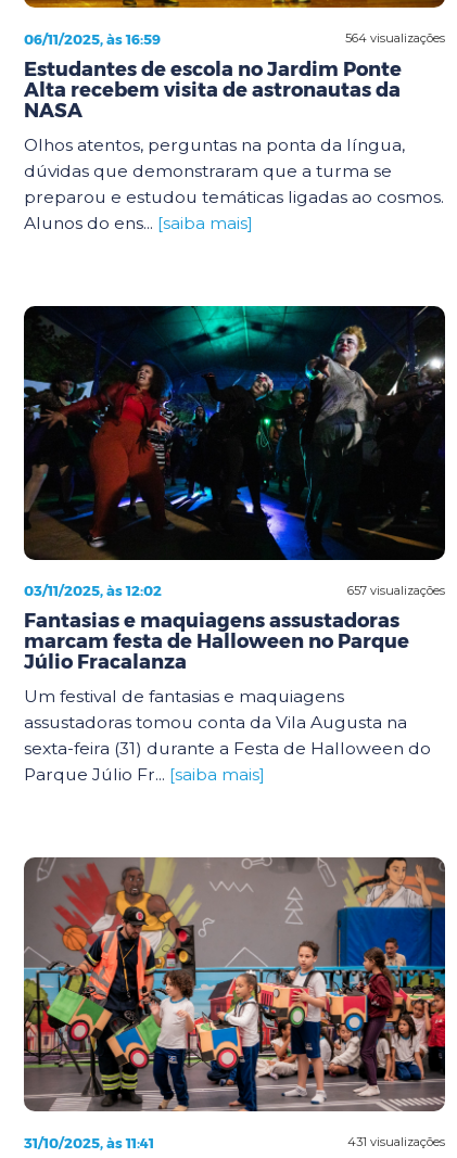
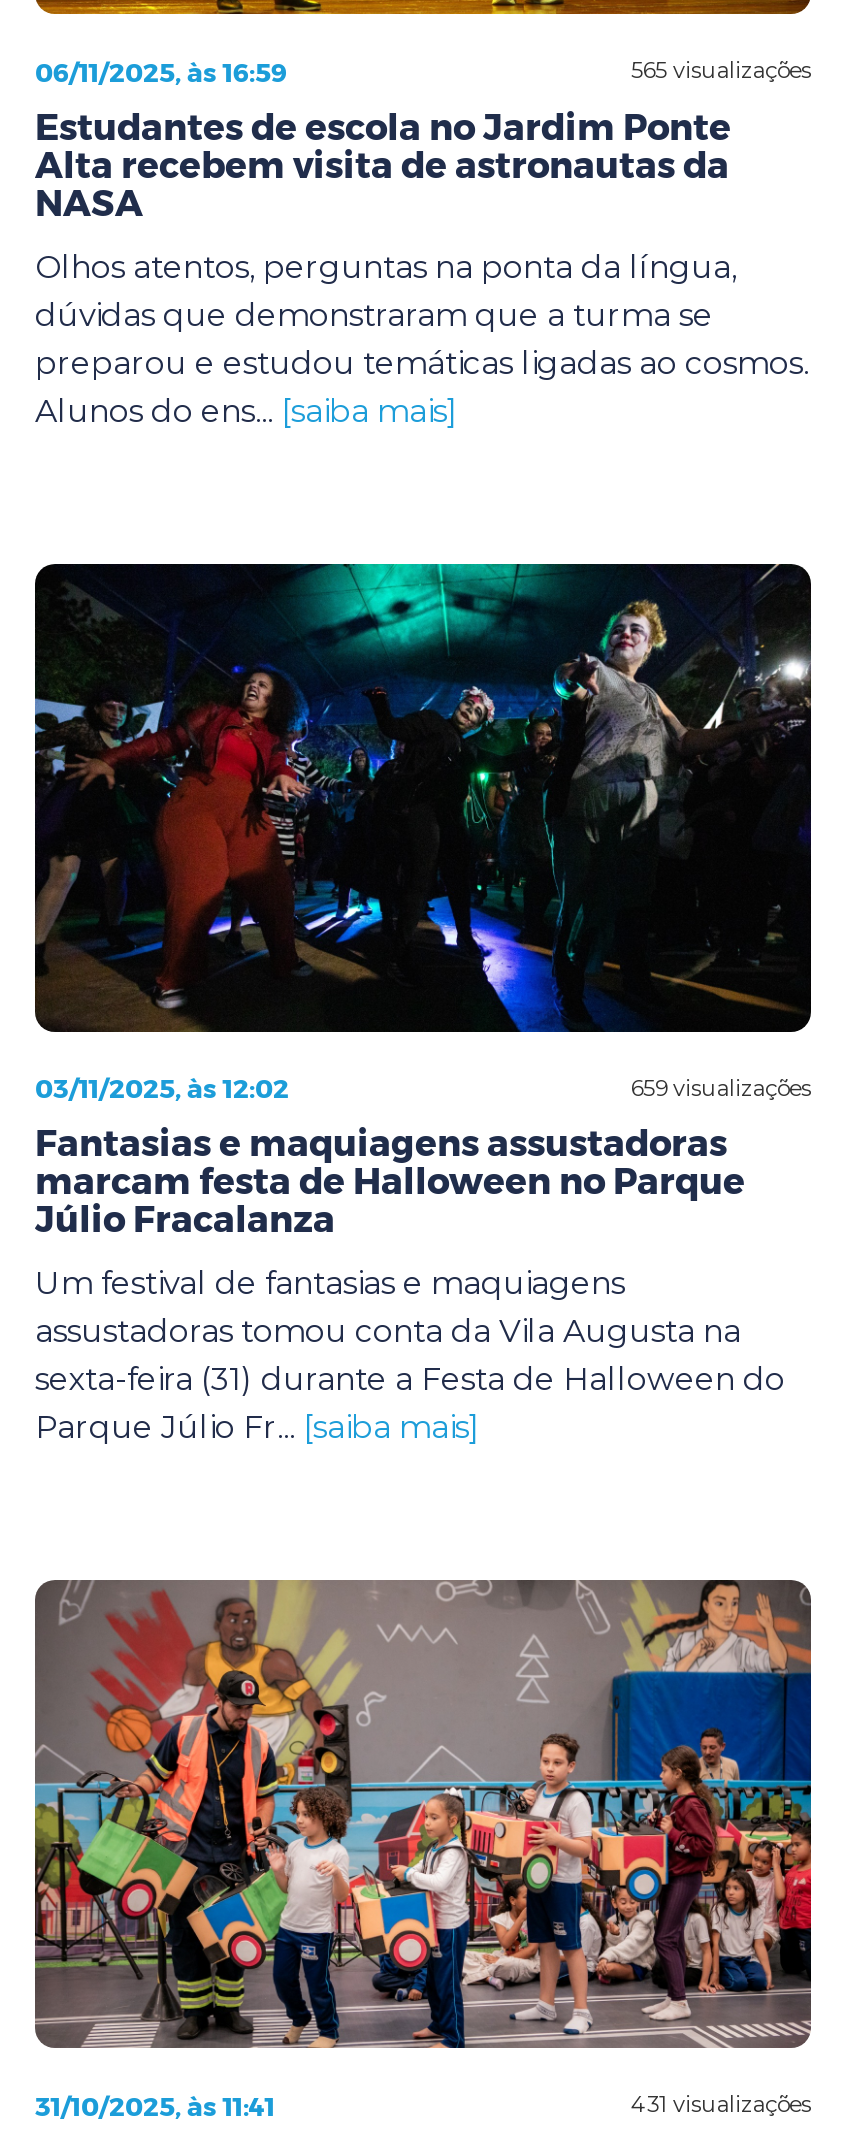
[345,30,445,46] 564 visualizações -> [631,56,811,84] 565 visualizações
[347,582,445,597] 657 visualizações -> [631,1073,811,1101] 659 visualizações

